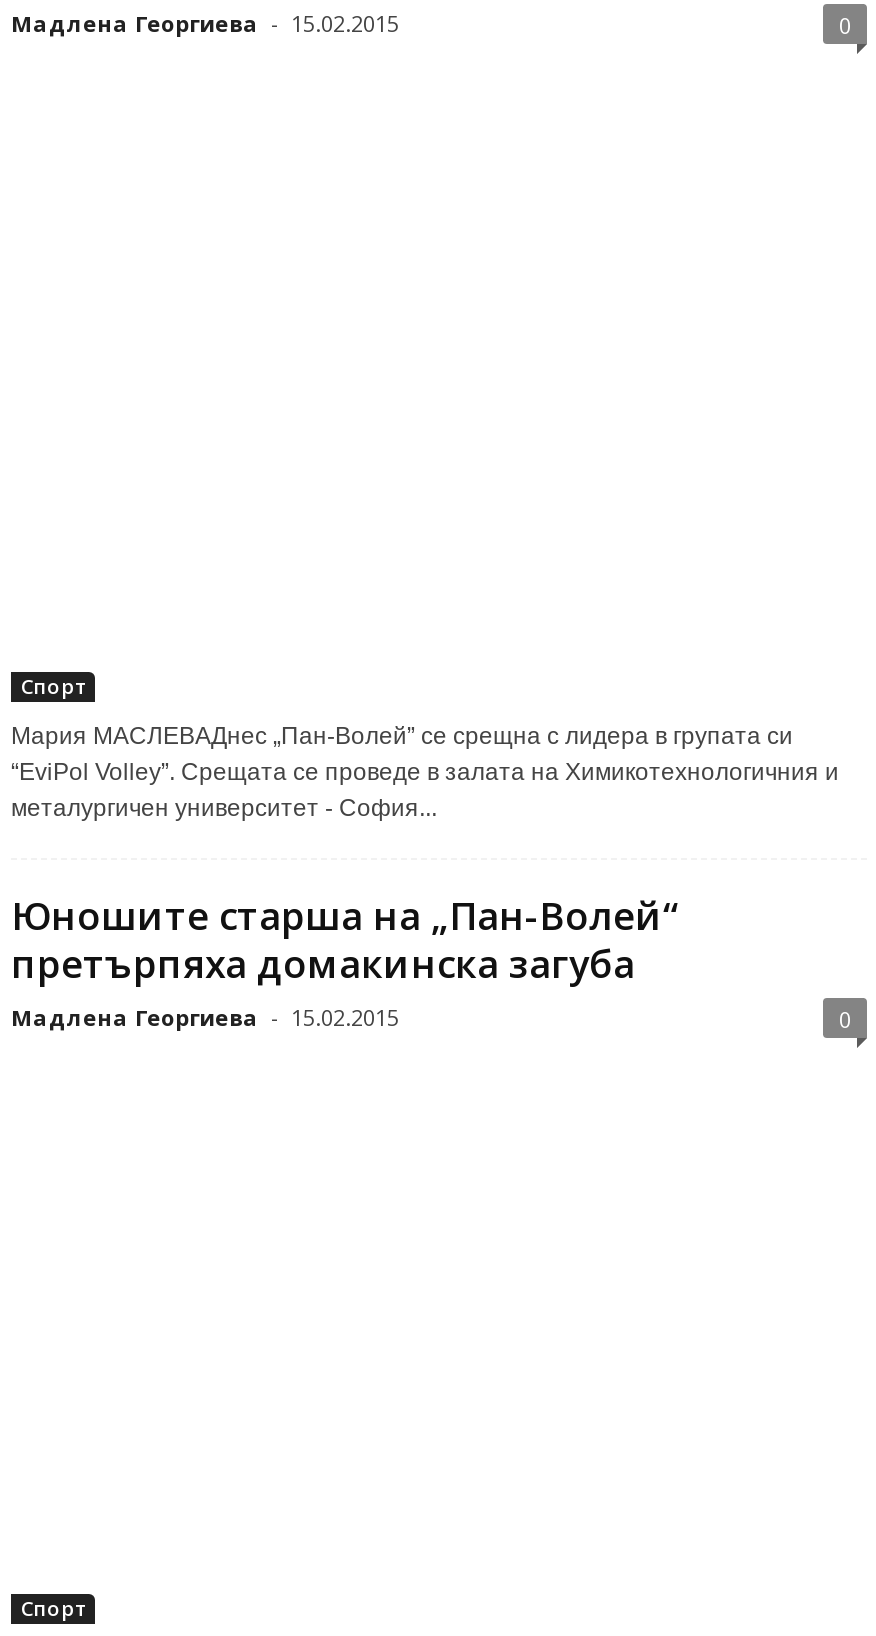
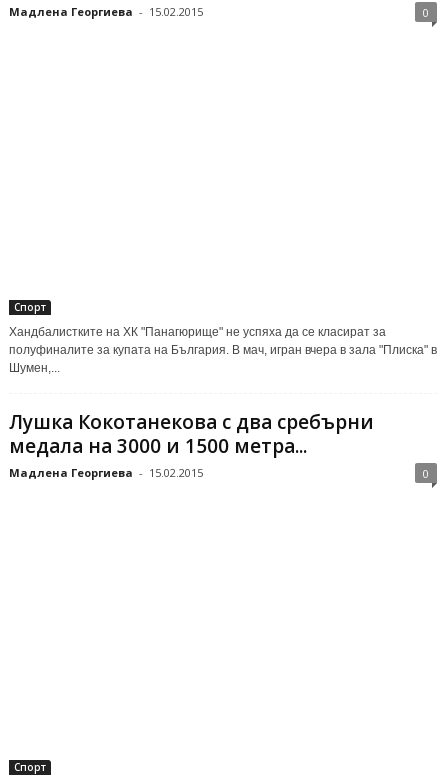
[11,722,839,822] Мария МАСЛЕВАДнес „Пан-Волей” се срещна с лидера в групата си | “EviPol Volley”. Срещата се проведе в залата на Химикотехнологичния и | металургичен университет - София... -> [9,325,437,375] Хандбалистките на ХК "Панагюрище" не успяха да се класират за | полуфиналите за купата на България. В мач, игран вчера в зала "Плиска" в | Шумен,...
[11,890,679,990] Юношите старша на „Пан-Волей“ | претърпяха домакинска загуба -> [9,409,374,459] Лушка Кокотанекова с два сребърни | медала на 3000 и 1500 метра...

